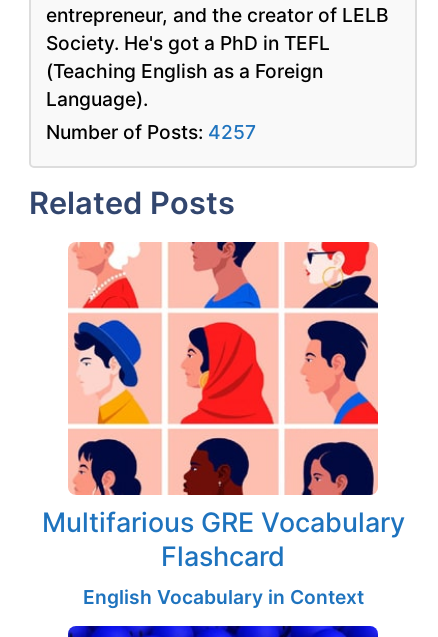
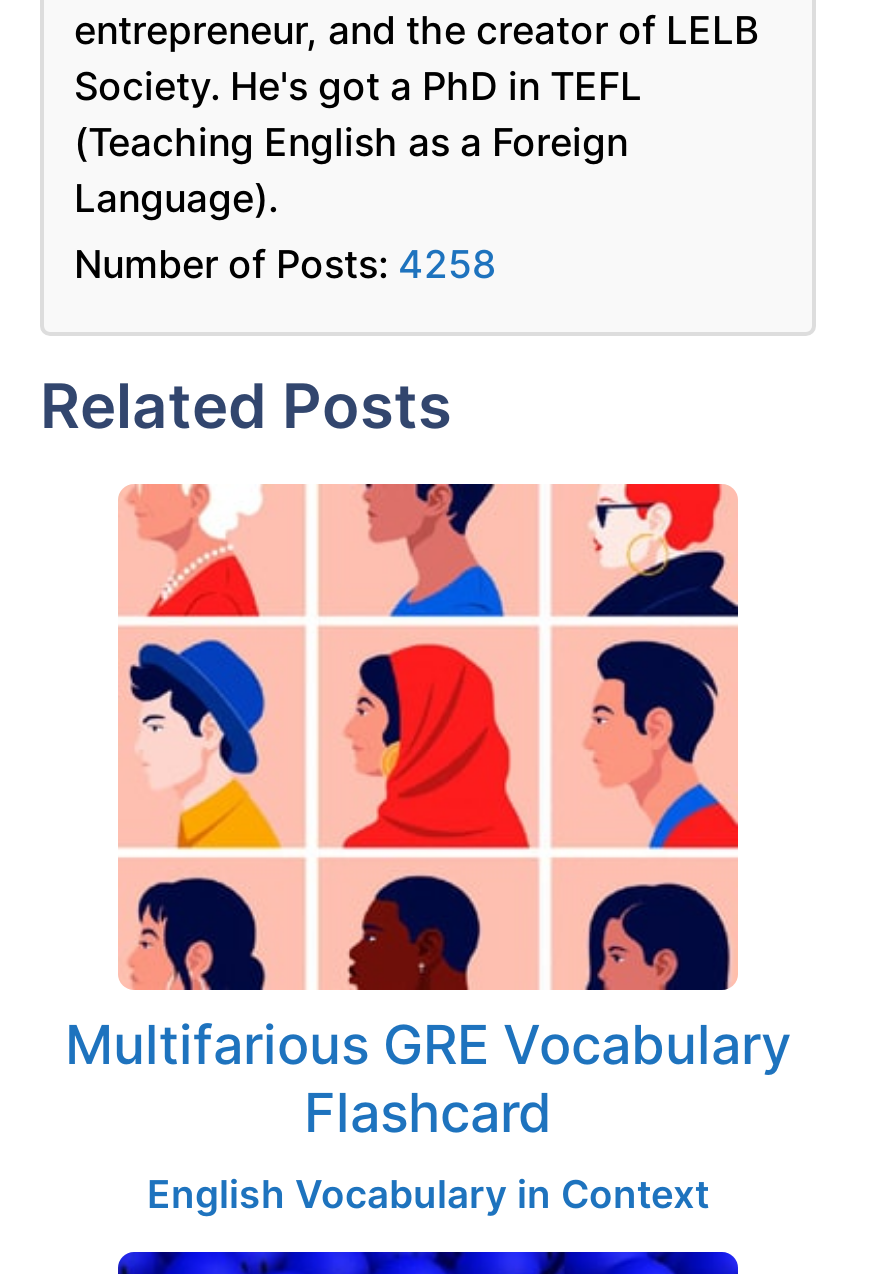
[46,120,256,144] Number of Posts: 4257 -> [74,241,496,289] Number of Posts: 4258

